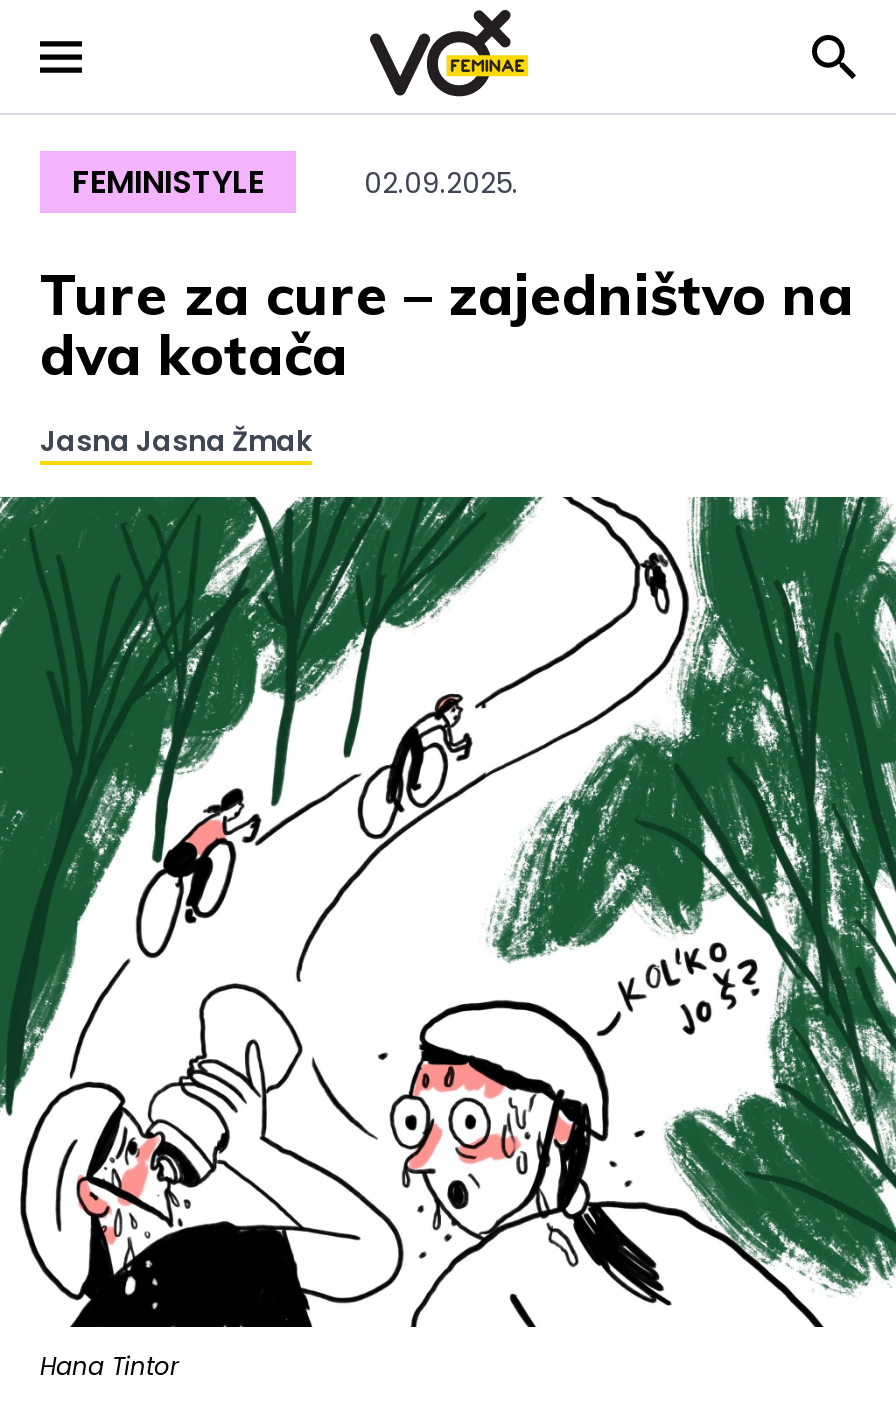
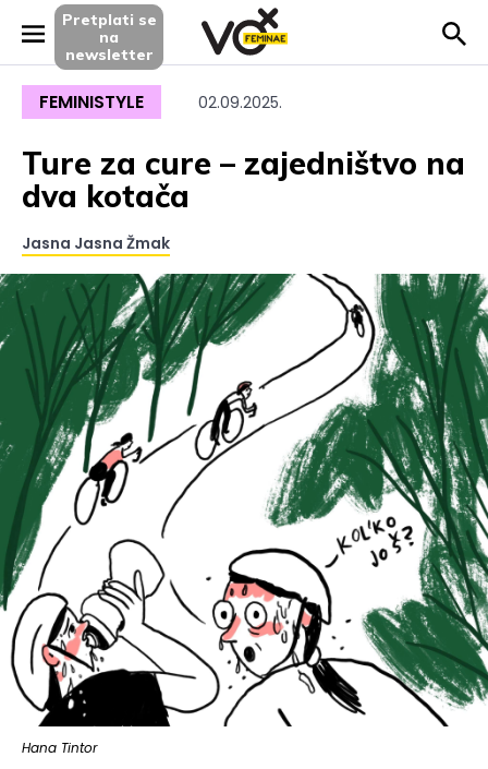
none -> [62,10,156,64] Pretplati se | na | newsletter

